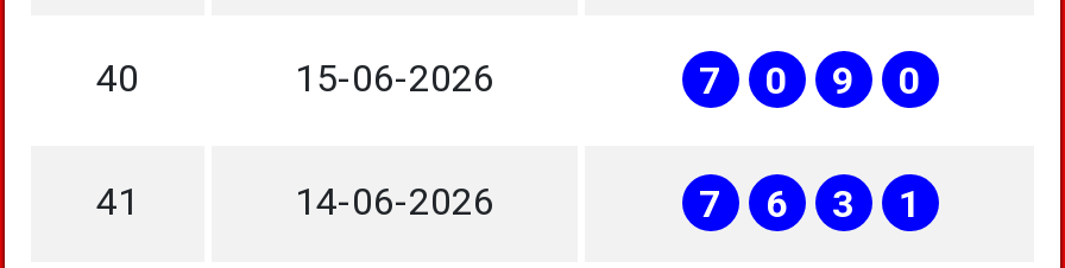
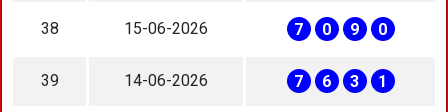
[96,56,139,101] 40 -> [40,19,58,38] 38
[96,179,139,224] 41 -> [40,71,58,90] 39

